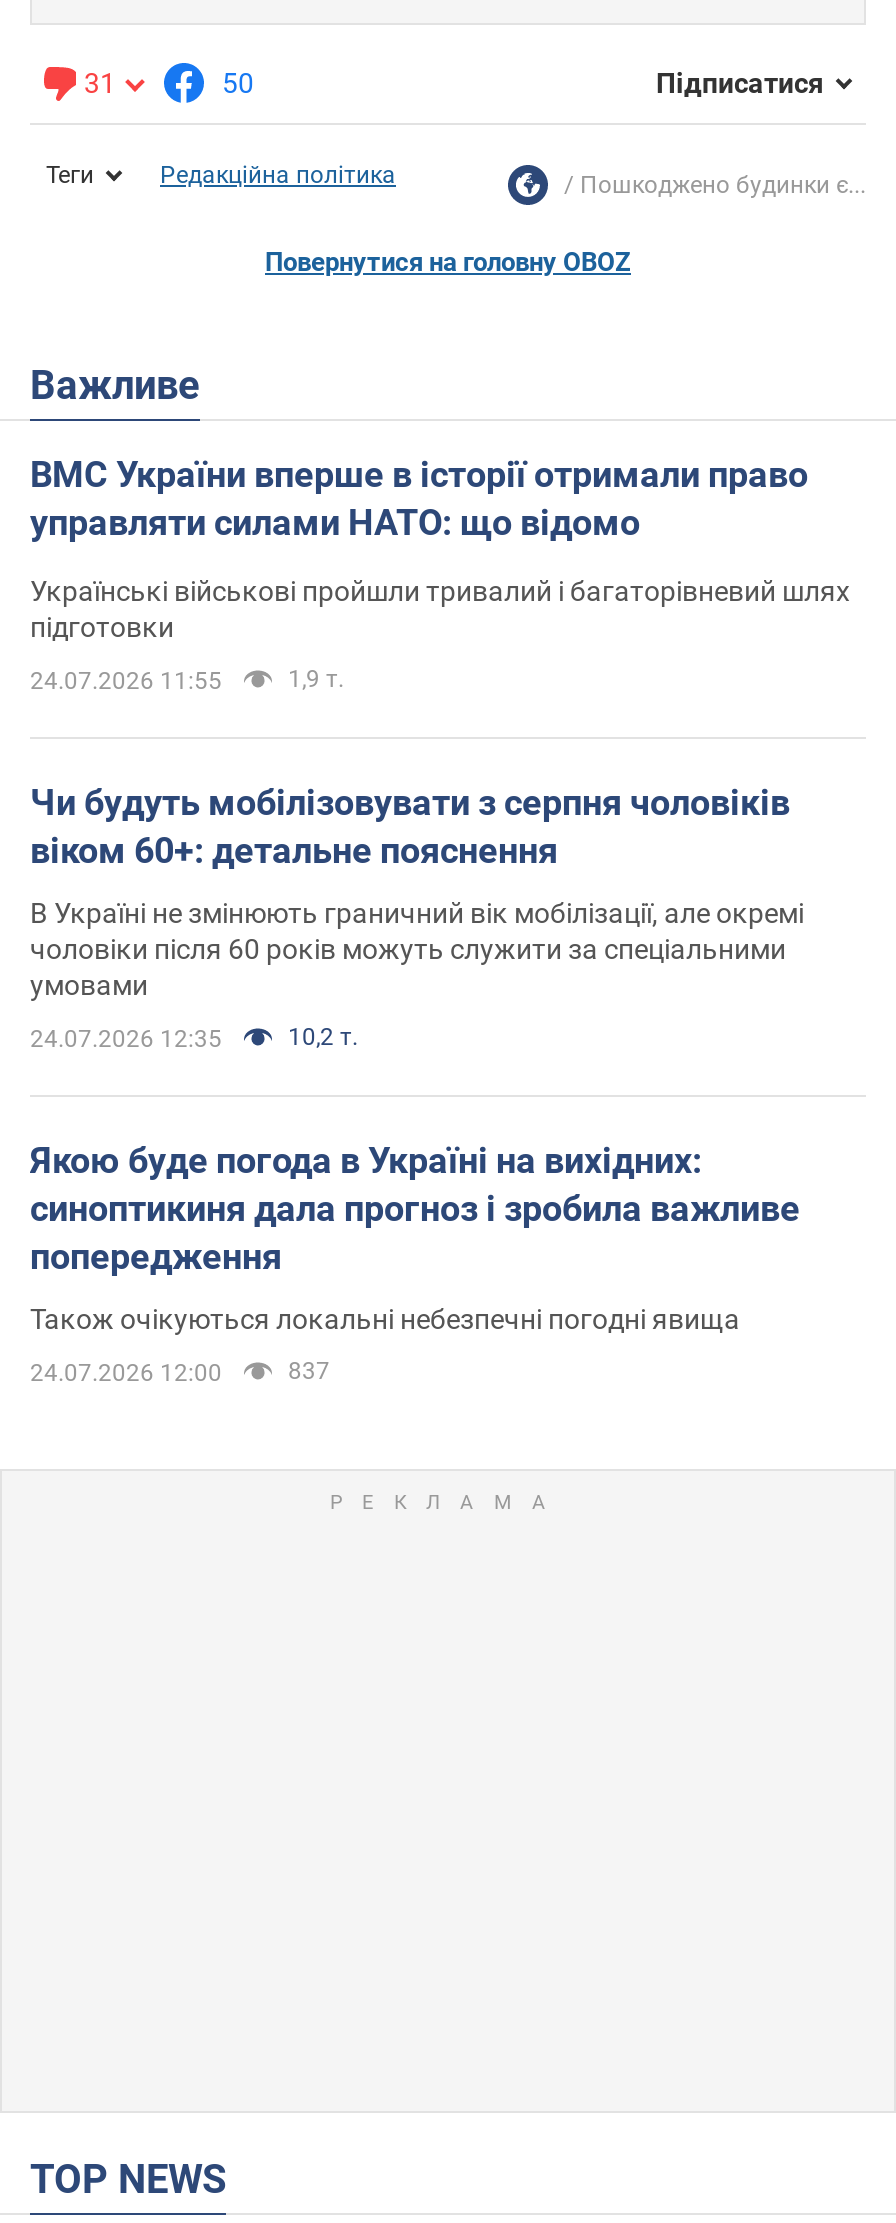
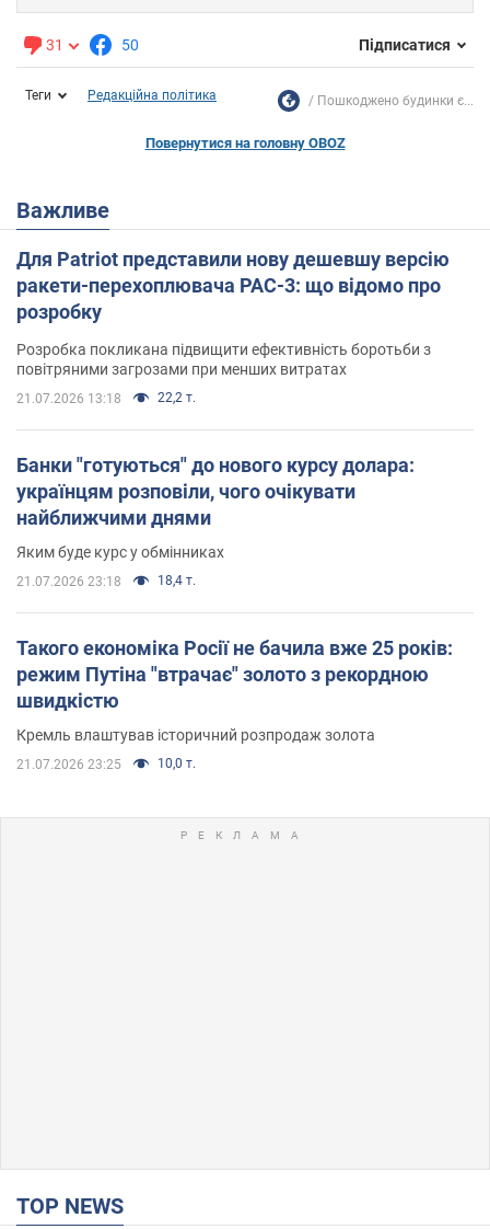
[30,452,808,542] ВМС України вперше в історії отримали право | управляти силами НАТО: що відомо -> [16,247,450,323] Для Patriot представили нову дешевшу версію | ракети-перехоплювача PAC-3: що відомо про | розробку
[30,574,850,642] Українські військові пройшли тривалий і багаторівневий шлях | підготовки -> [16,340,431,378] Розробка покликана підвищити ефективність боротьби з | повітряними загрозами при менших витратах
[30,664,344,694] 24.07.2026 11:55 | 1,9 т. -> [16,390,196,406] 21.07.2026 13:18 | 22,2 т.
[30,780,790,870] Чи будуть мобілізовувати з серпня чоловіків | віком 60+: детальне пояснення -> [16,453,415,529] Банки "готуються" до нового курсу долара: | українцям розповіли, чого очікувати | найближчими днями
[30,896,804,1000] В Україні не змінюють граничний вік мобілізації, але окремі | чоловіки після 60 років можуть служити за спеціальними | умовами -> [16,543,224,560] Яким буде курс у обмінниках
[30,1022,358,1052] 24.07.2026 12:35 | 10,2 т. -> [16,573,196,589] 21.07.2026 23:18 | 18,4 т.
[30,1138,800,1276] Якою буде погода в Україні на вихідних: | синоптикиня дала прогноз і зробила важливе | попередження -> [16,636,453,712] Такого економіка Росії не бачила вже 25 років: | режим Путіна "втрачає" золото з рекордною | швидкістю
[30,1302,740,1334] Також очікуються локальні небезпечні погодні явища -> [16,726,375,743] Кремль влаштував історичний розпродаж золота
[30,1356,330,1386] 24.07.2026 12:00 | 837 -> [16,755,196,772] 21.07.2026 23:25 | 10,0 т.

